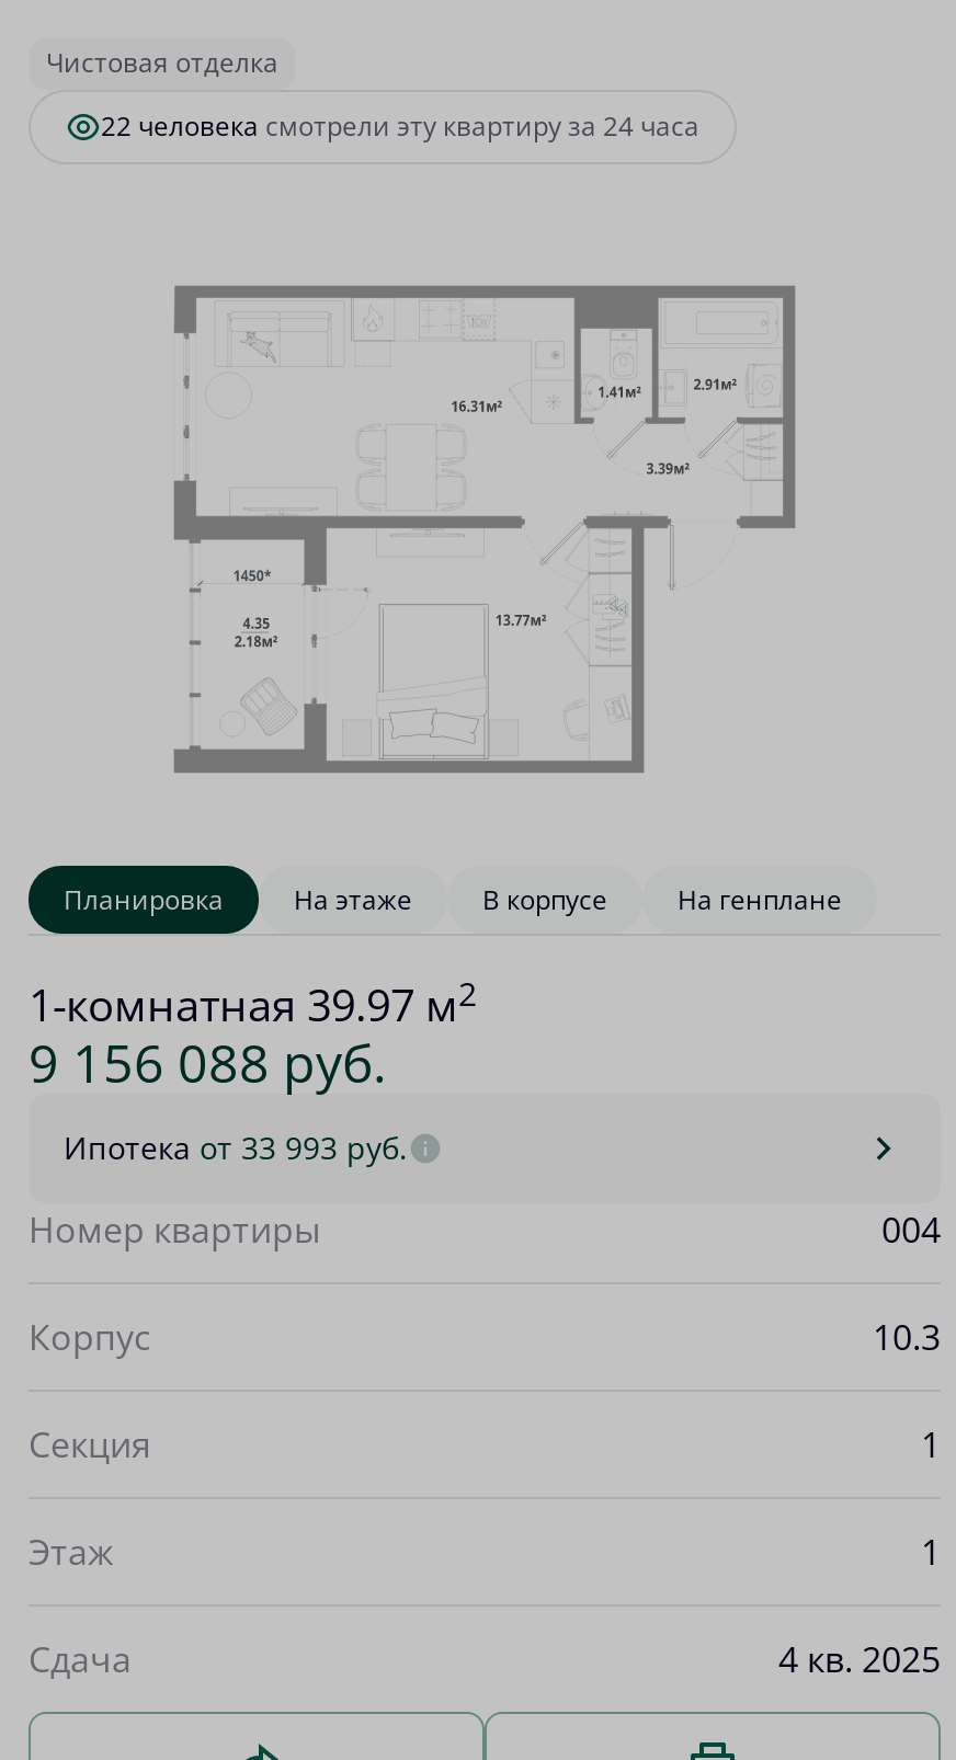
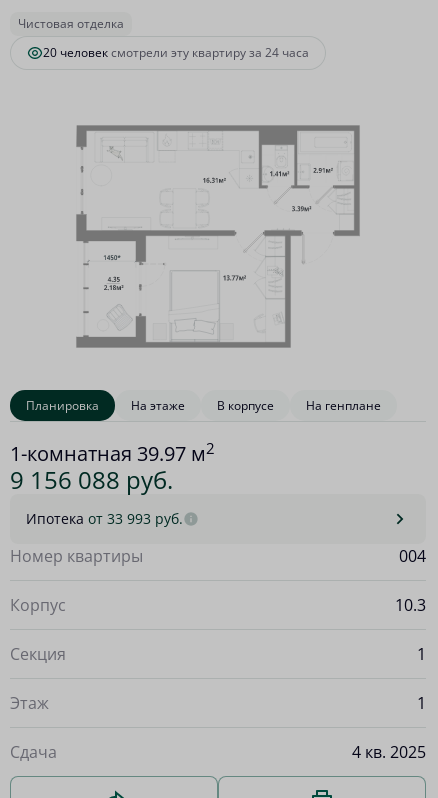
[101,107,699,145] 22 человекa смотрели эту квартиру за 24 часа -> [43,44,309,61] 20 человек смотрели эту квартиру за 24 часа

